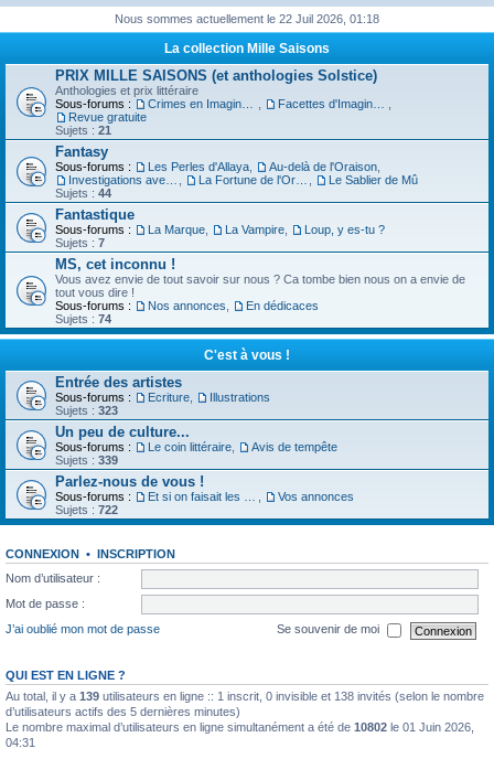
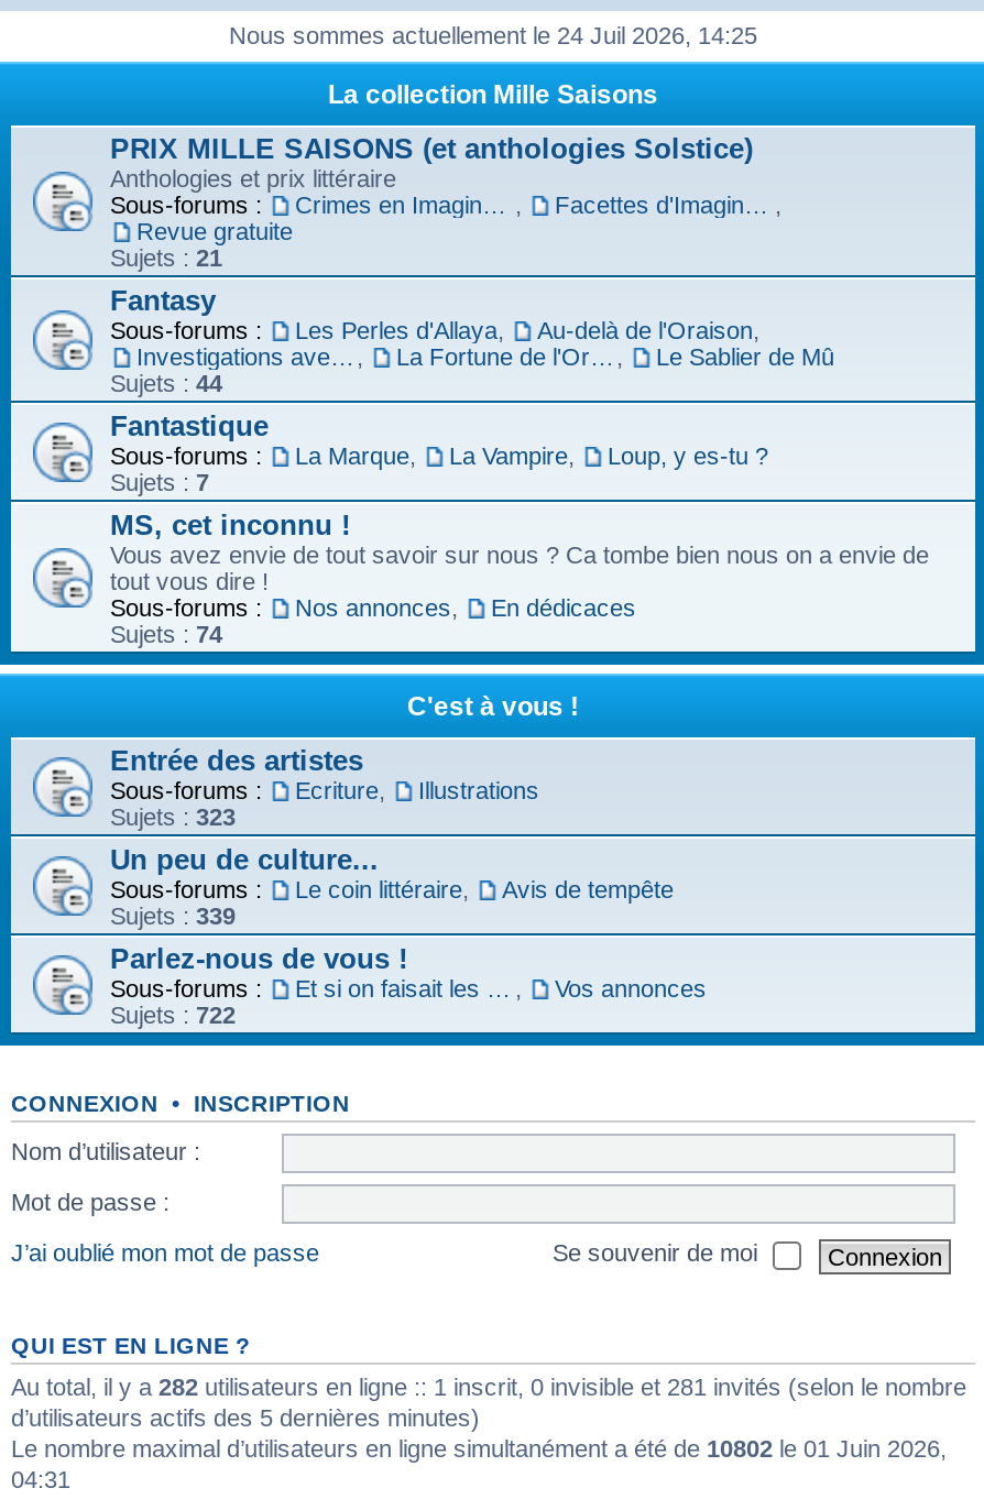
[115,12,379,25] Nous sommes actuellement le 22 Juil 2026, 01:18 -> [229,22,757,48] Nous sommes actuellement le 24 Juil 2026, 14:25
[6,689,484,703] Au total, il y a 139 utilisateurs en ligne :: 1 inscrit, 0 invisible et 138 invités (selon le nombre -> [11,1374,966,1400] Au total, il y a 282 utilisateurs en ligne :: 1 inscrit, 0 invisible et 281 invités (selon le nombre

